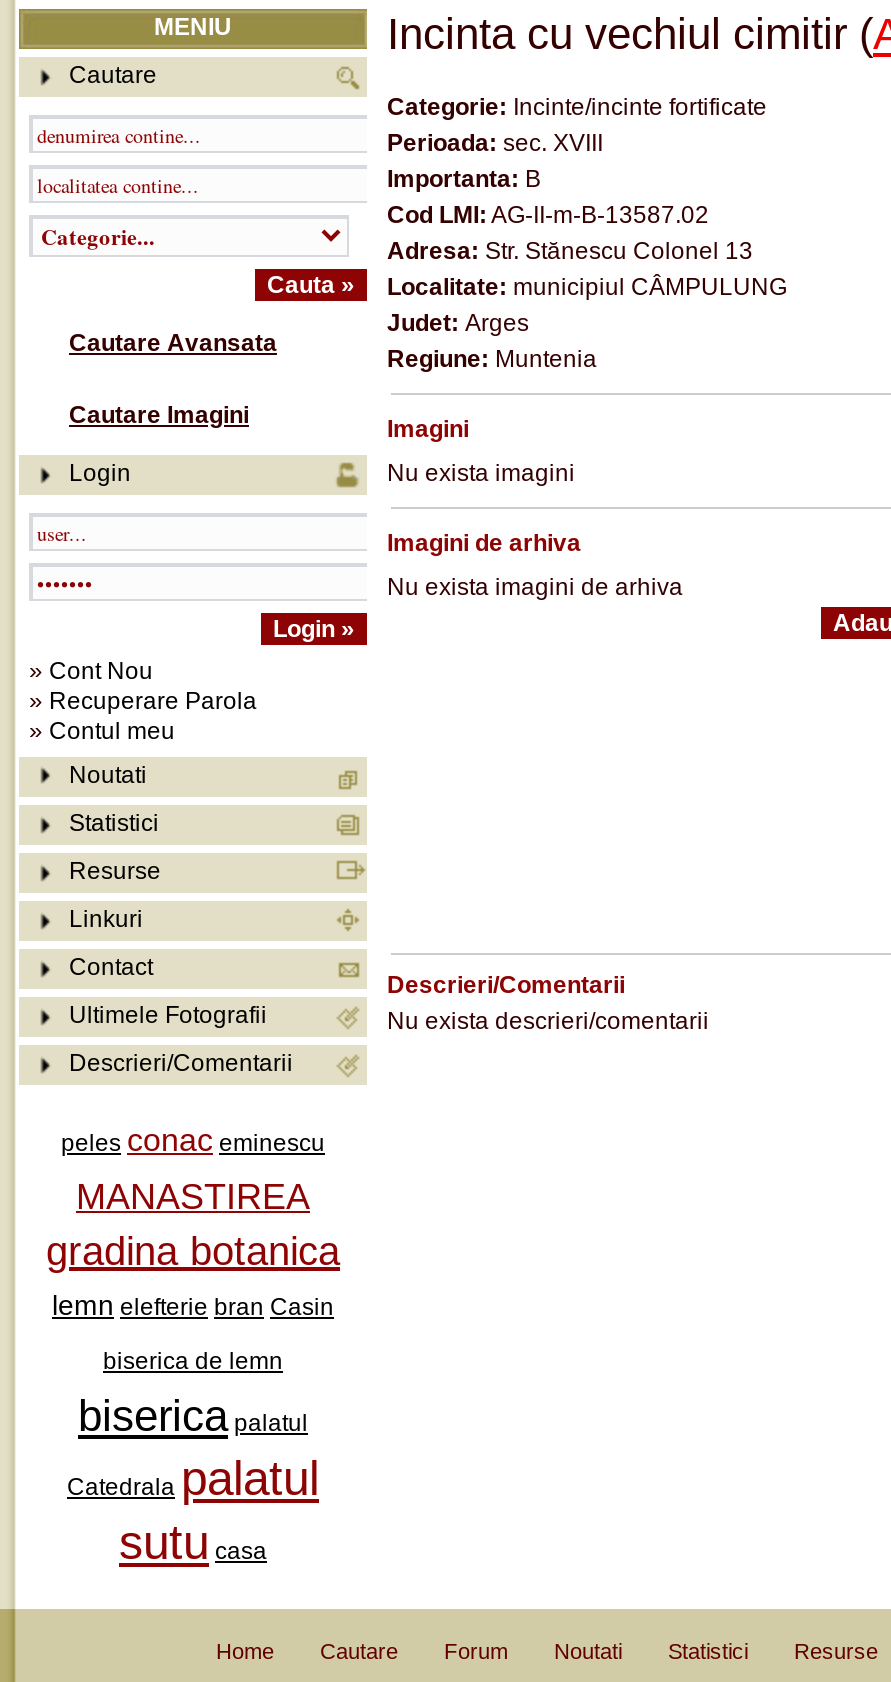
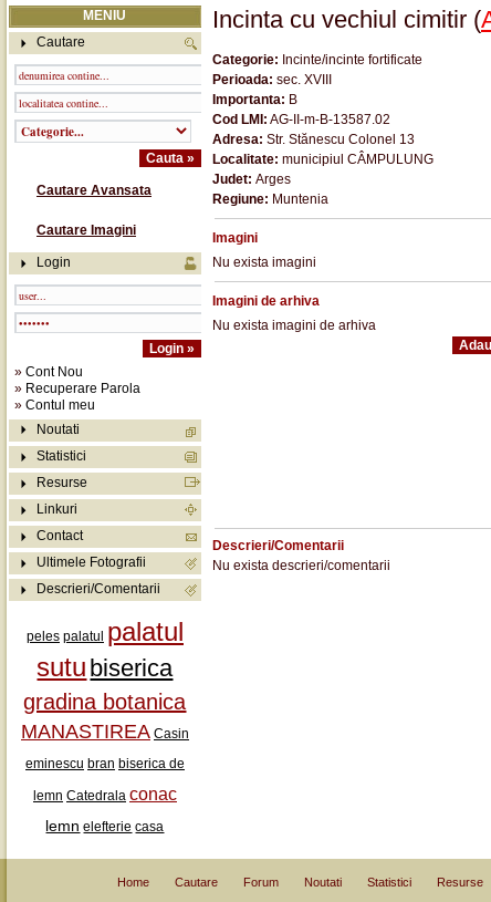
[61,1123,325,1217] peles conac eminescu | MANASTIREA -> [27,616,184,682] peles palatul palatul | sutu biserica
[52,1289,334,1569] lemn elefterie bran Casin | biserica de lemn | biserica palatul | Catedrala palatul | sutu casa -> [21,720,189,834] MANASTIREA Casin | eminescu bran biserica de | lemn Catedrala conac | lemn elefterie casa

